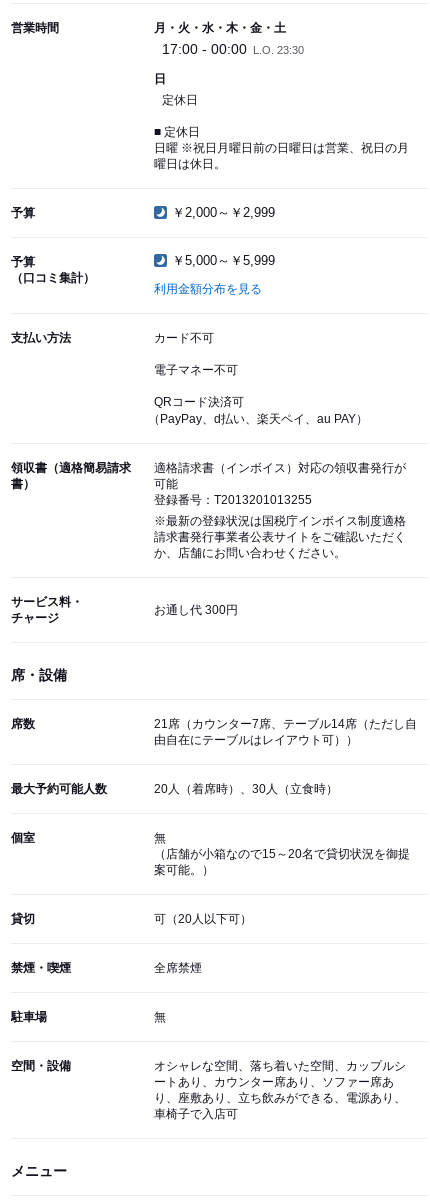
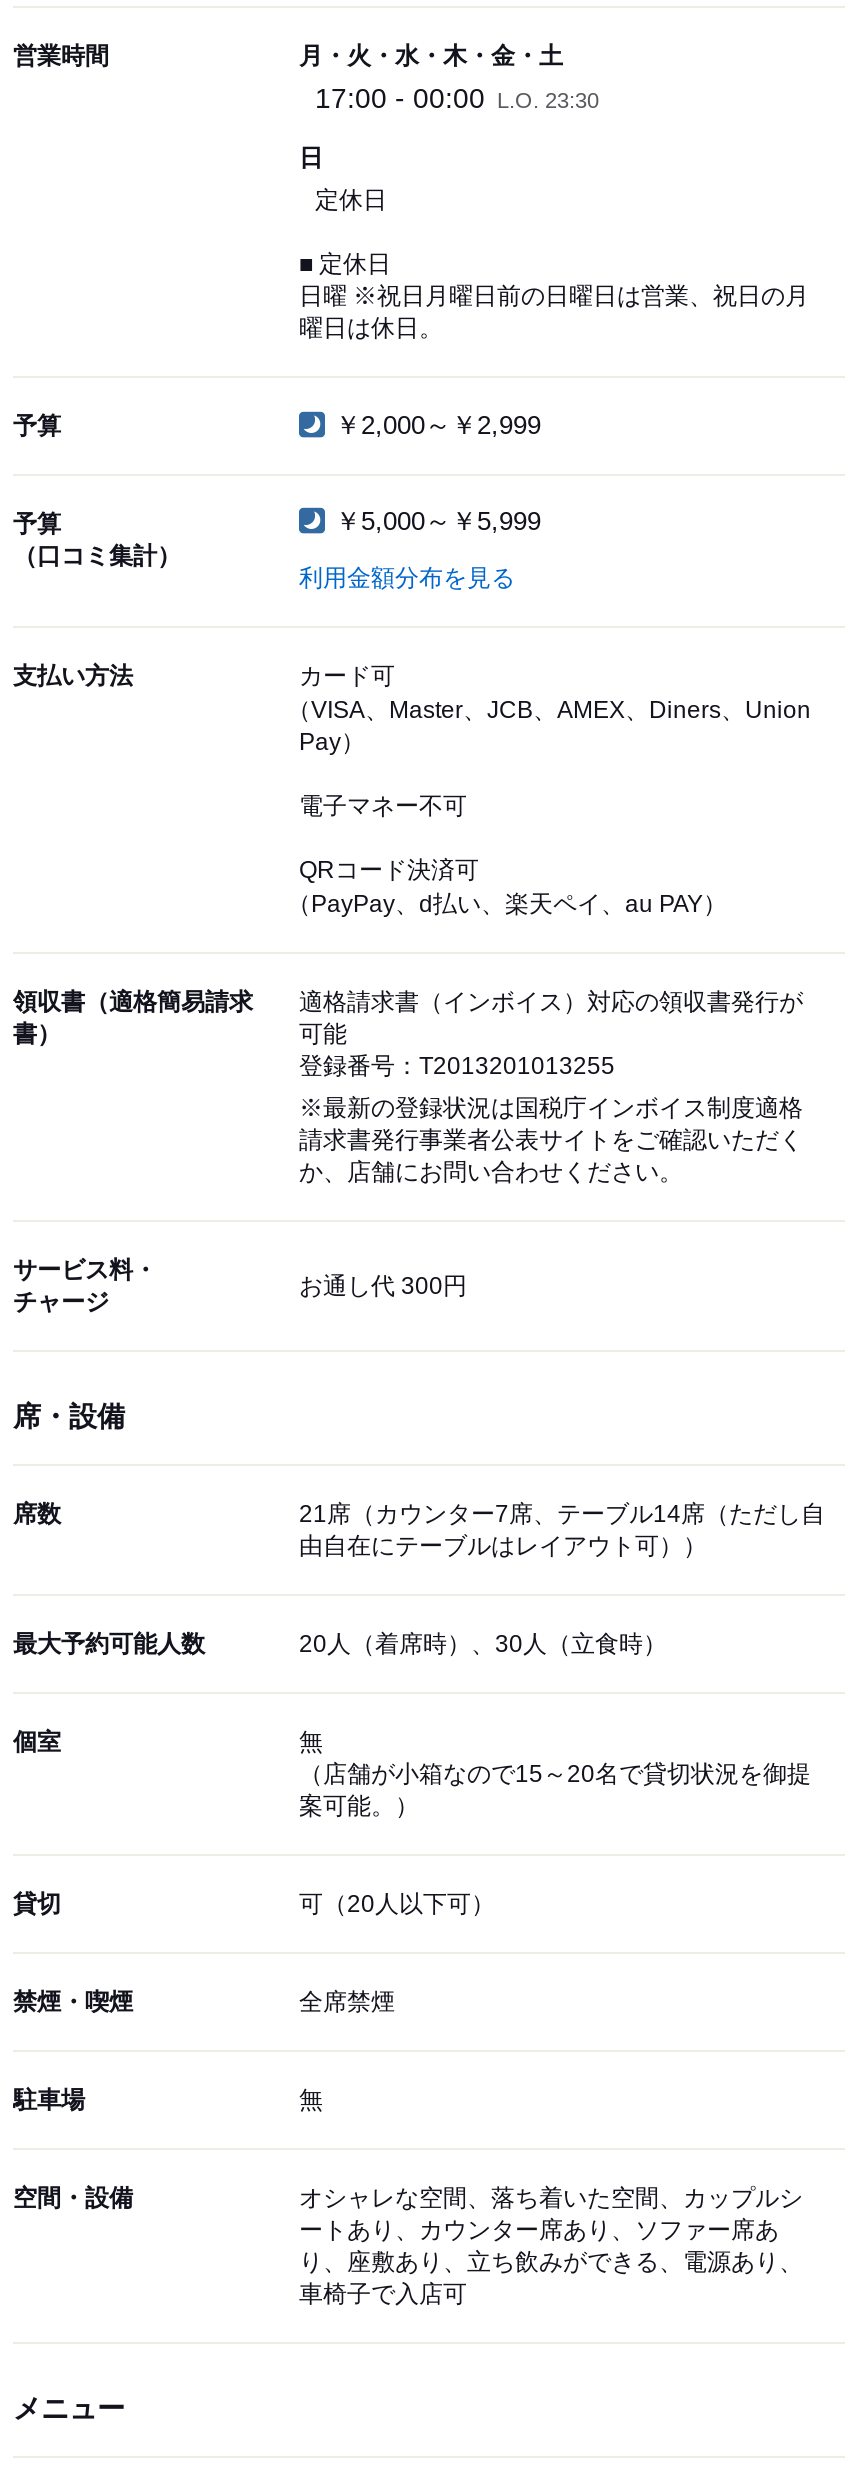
[154,331,214,345] カード不可 -> [287,663,811,757] カード可 | （VISA、Master、JCB、AMEX、Diners、Union | Pay）

